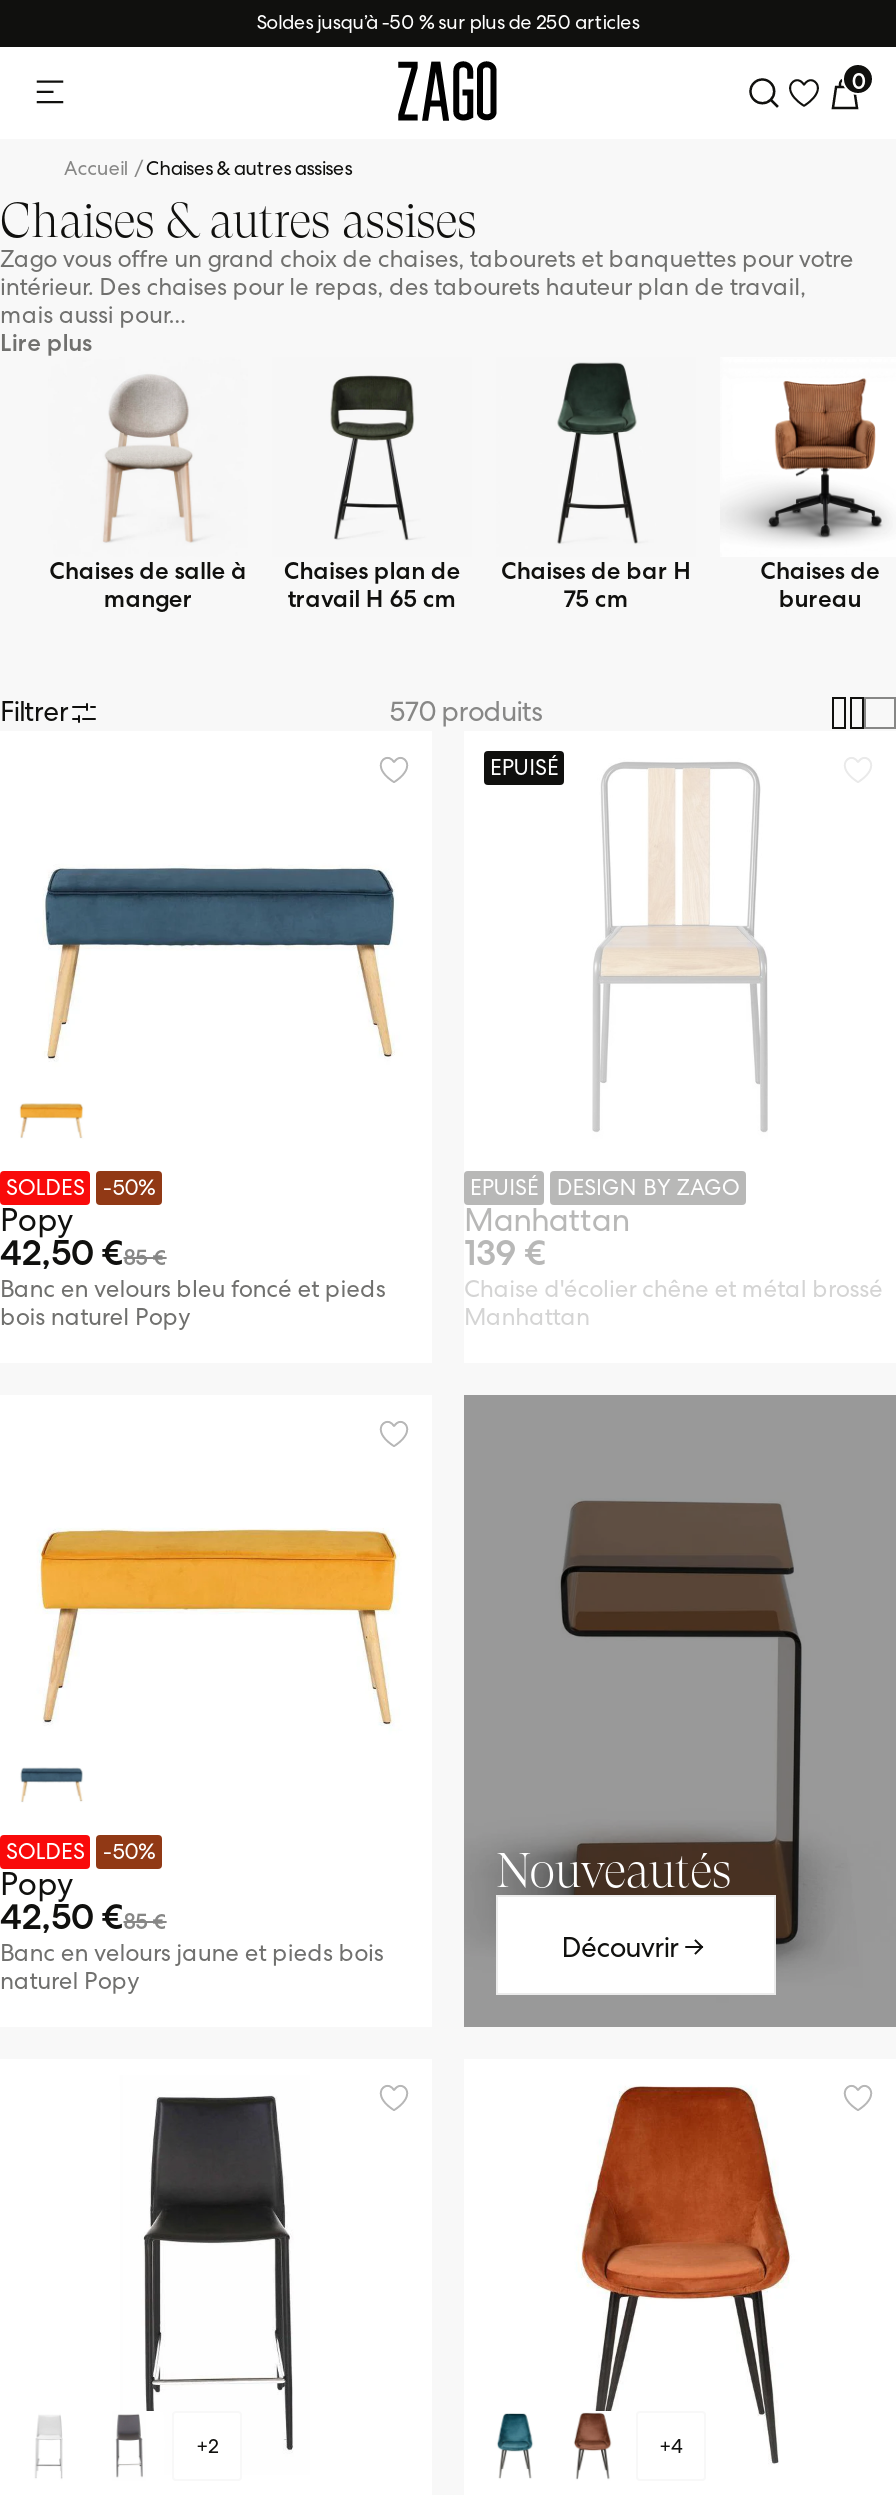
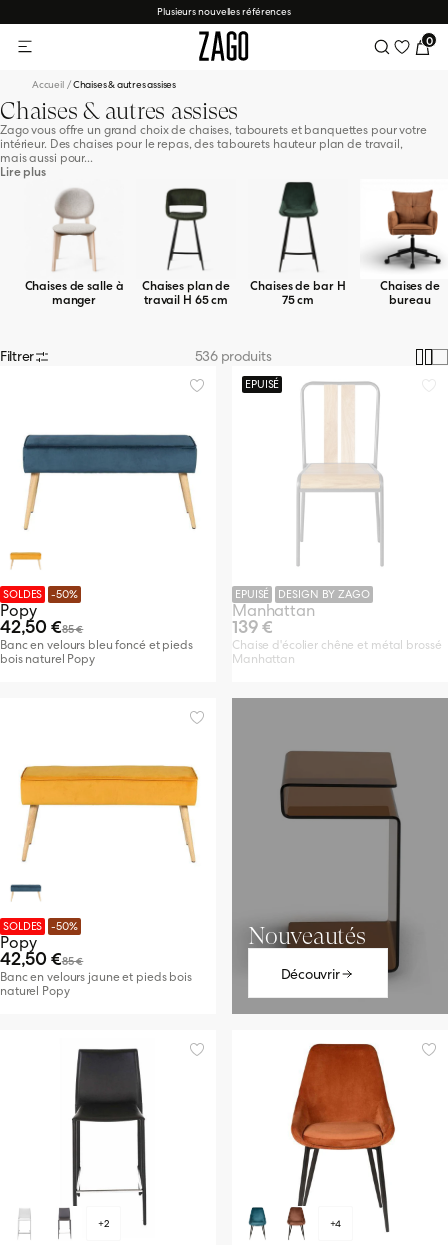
[256,9,640,35] Soldes jusqu’à -50 % sur plus de 250 articles -> [157,5,291,18] Plusieurs nouvelles références
[389,693,543,729] 570 produits -> [195,347,271,365] 536 produits

